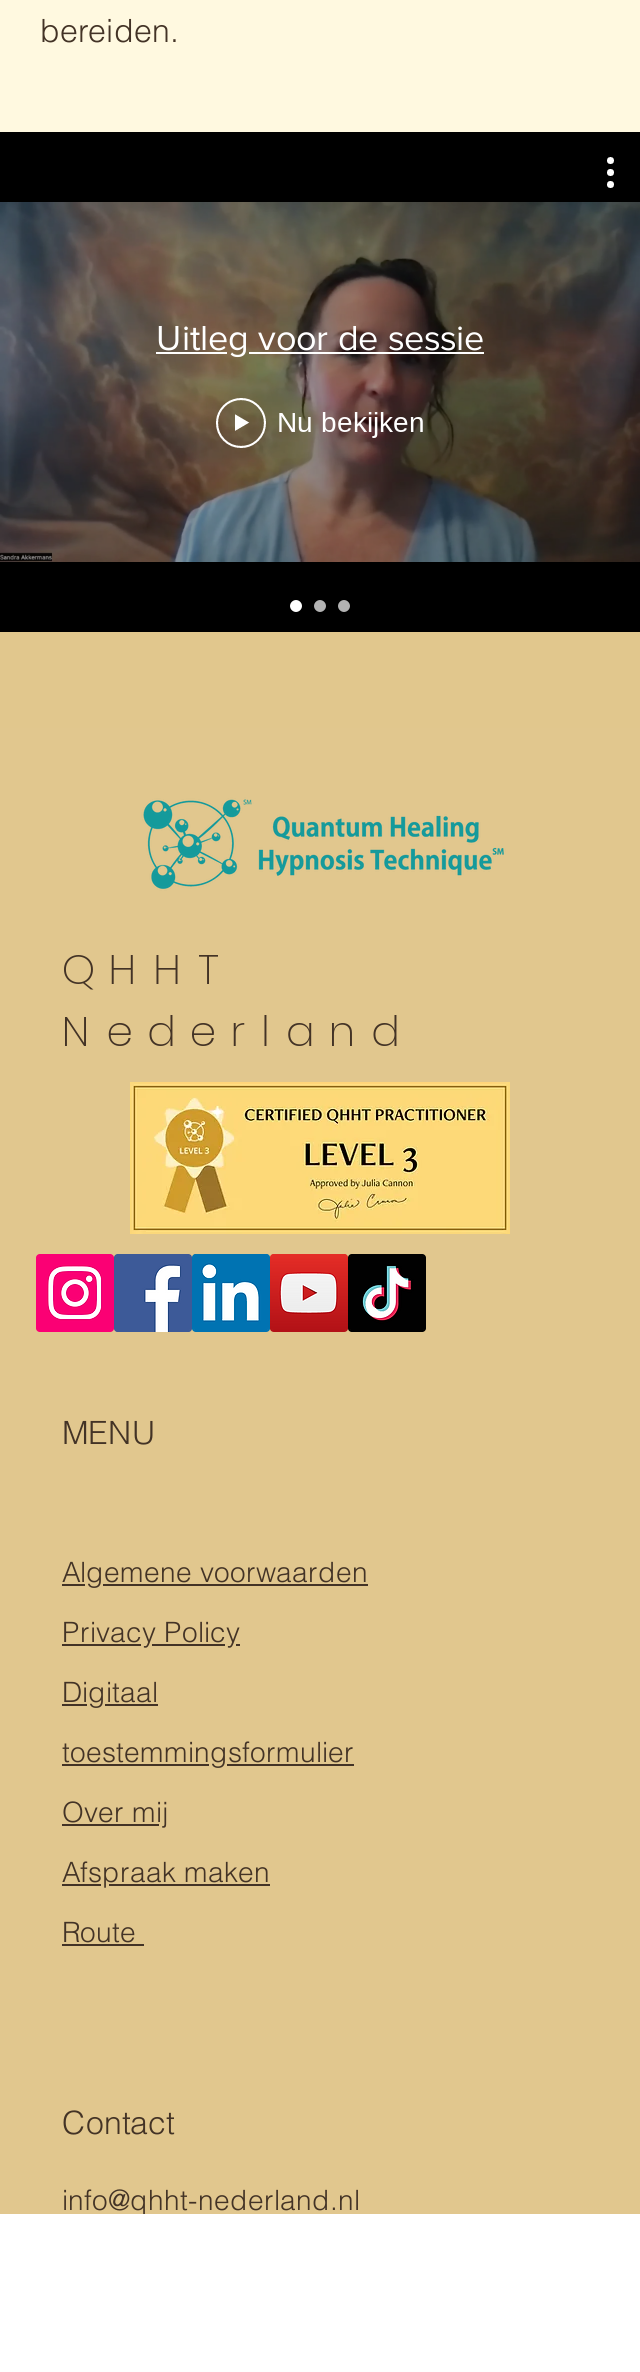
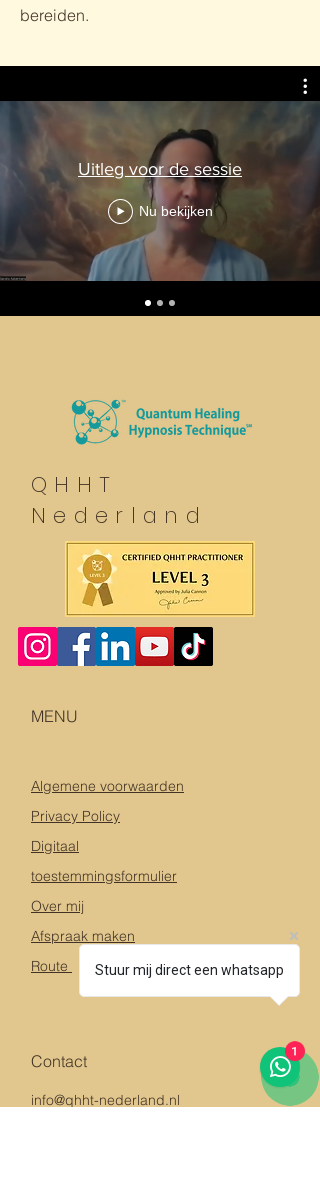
none -> [79,934,300,1006] [image] | Stuur mij direct een whatsapp
none -> [259,1045,317,1106] [image] | 1

